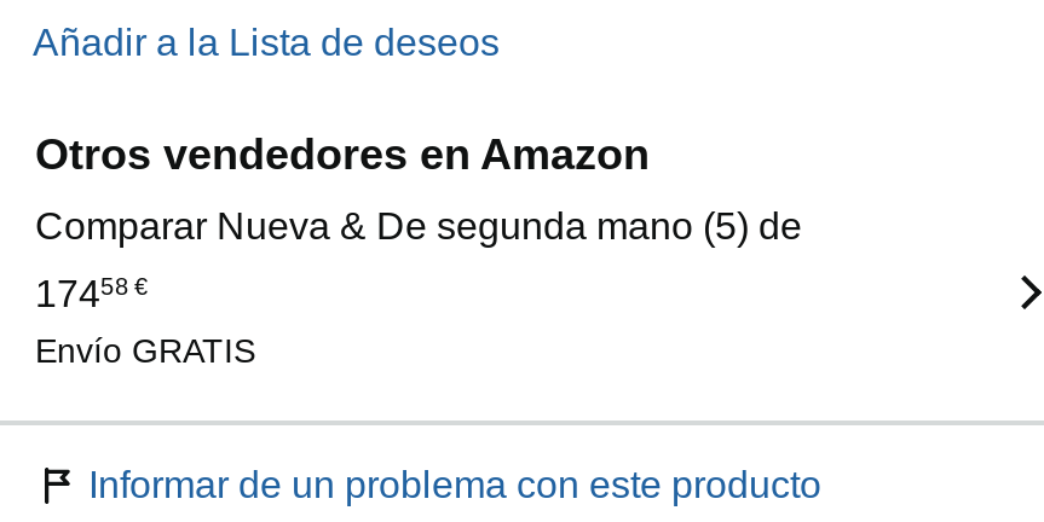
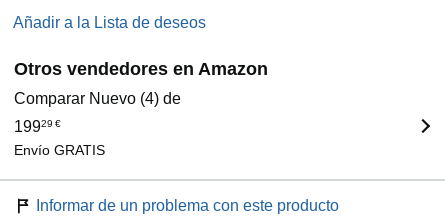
[35,206,802,247] Comparar Nueva & De segunda mano (5) de -> [14,90,181,107] Comparar Nuevo (4) de
[35,274,149,315] 17458 € -> [14,118,61,135] 19929 €

